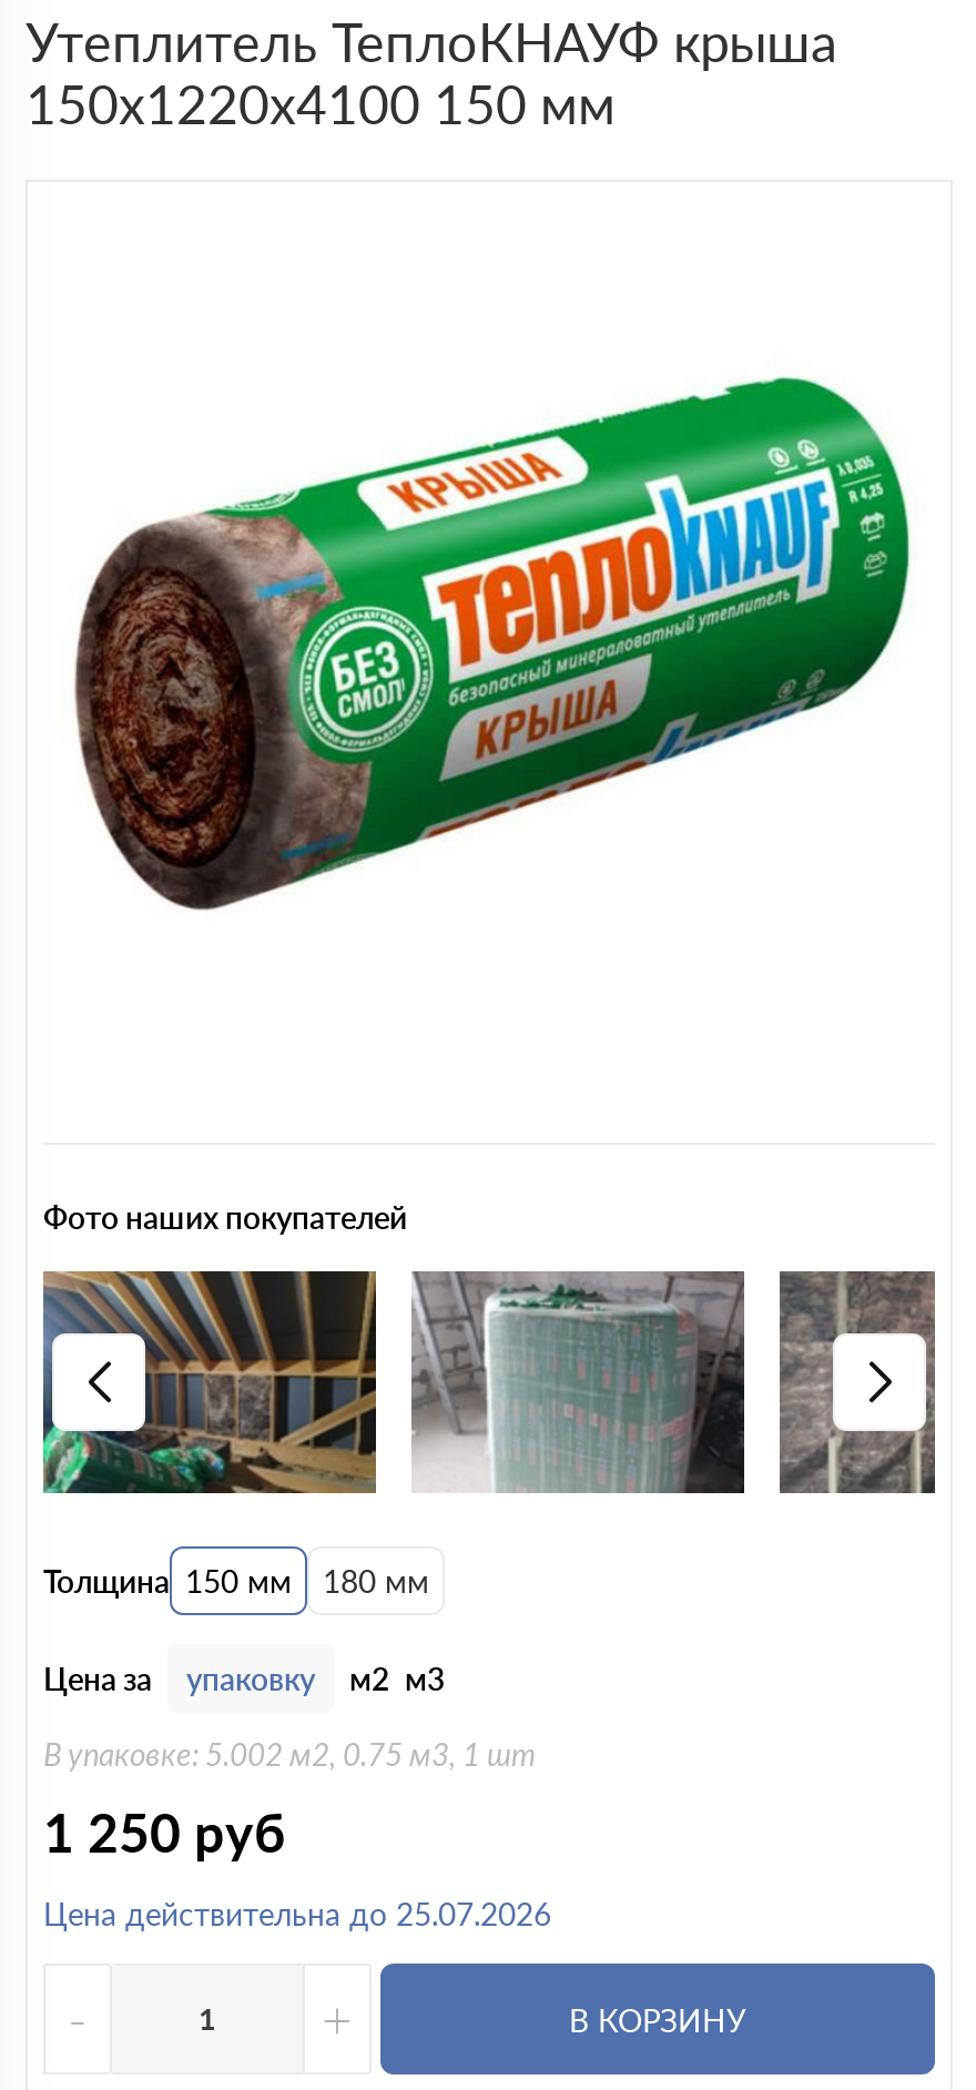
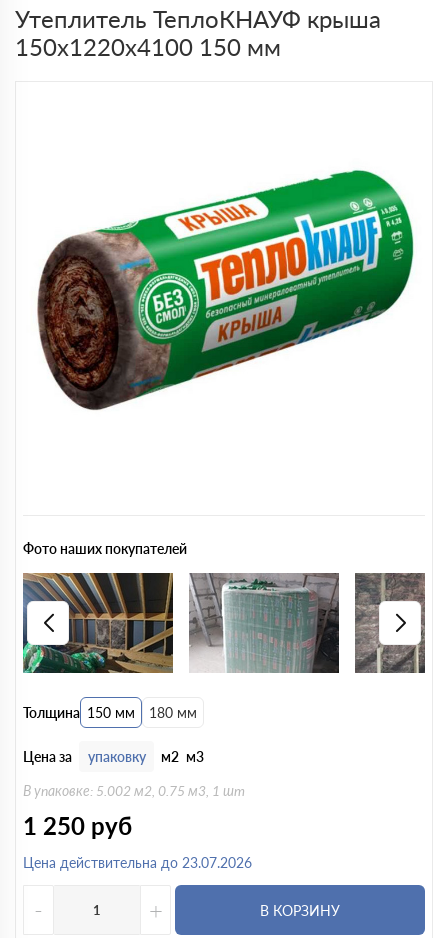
[43,1895,551,1932] Цена действительна до 25.07.2026 -> [23,854,252,871] Цена действительна до 23.07.2026

